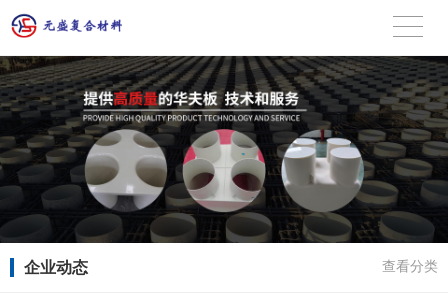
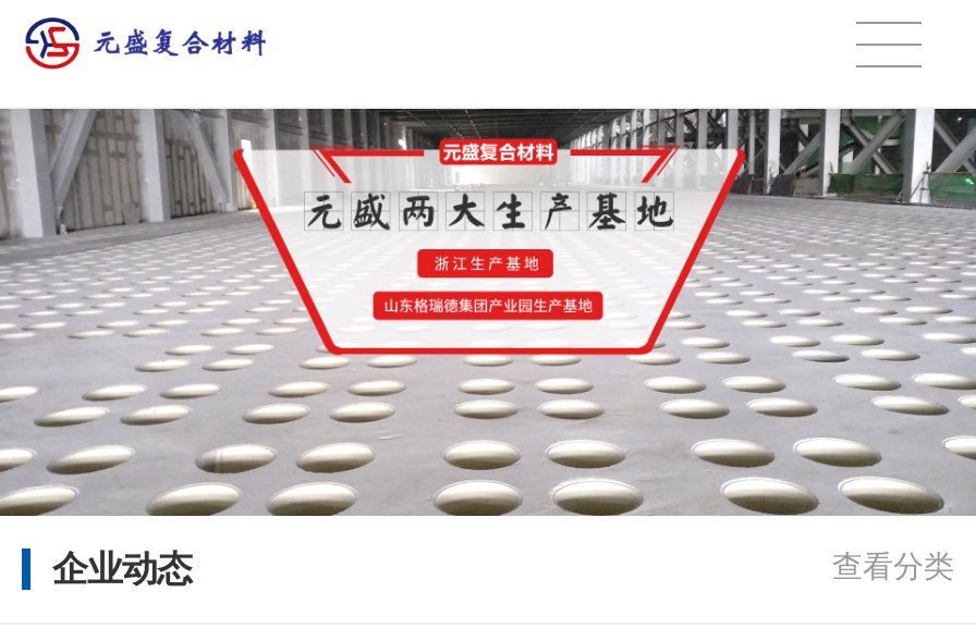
[3,55,445,244] [image] -> [7,107,969,518] [image]

